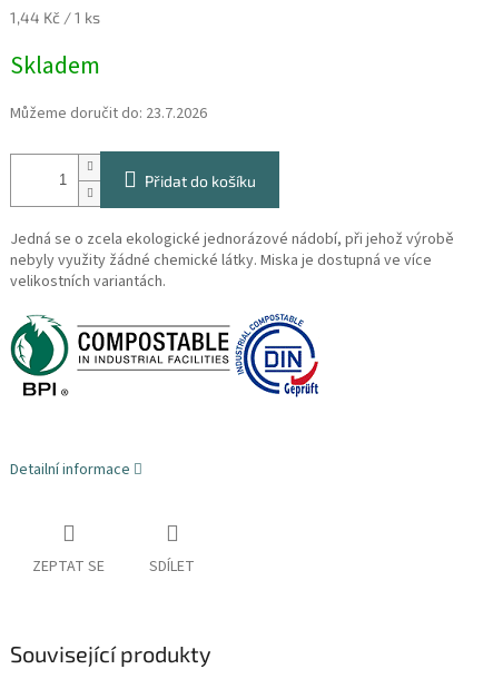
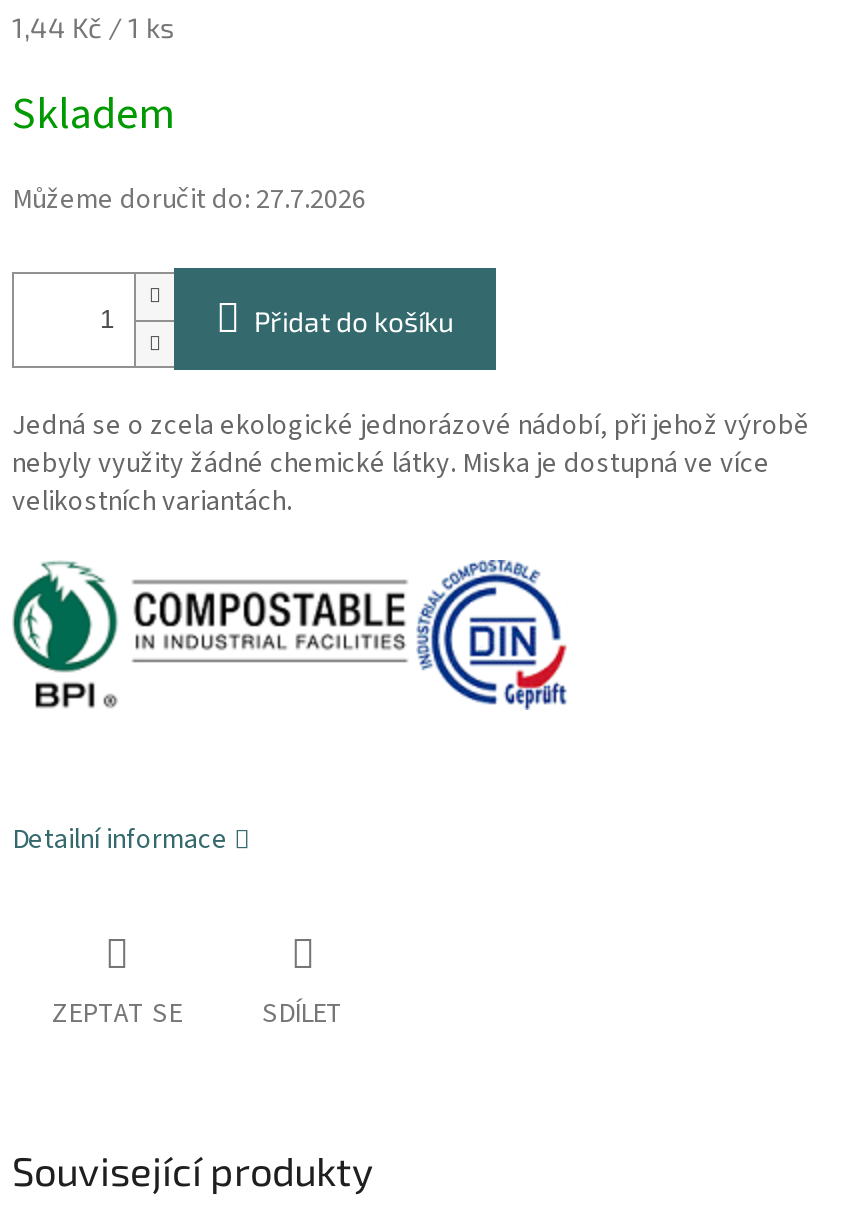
[10,103,207,125] Můžeme doručit do: 23.7.2026 -> [12,181,366,221] Můžeme doručit do: 27.7.2026

